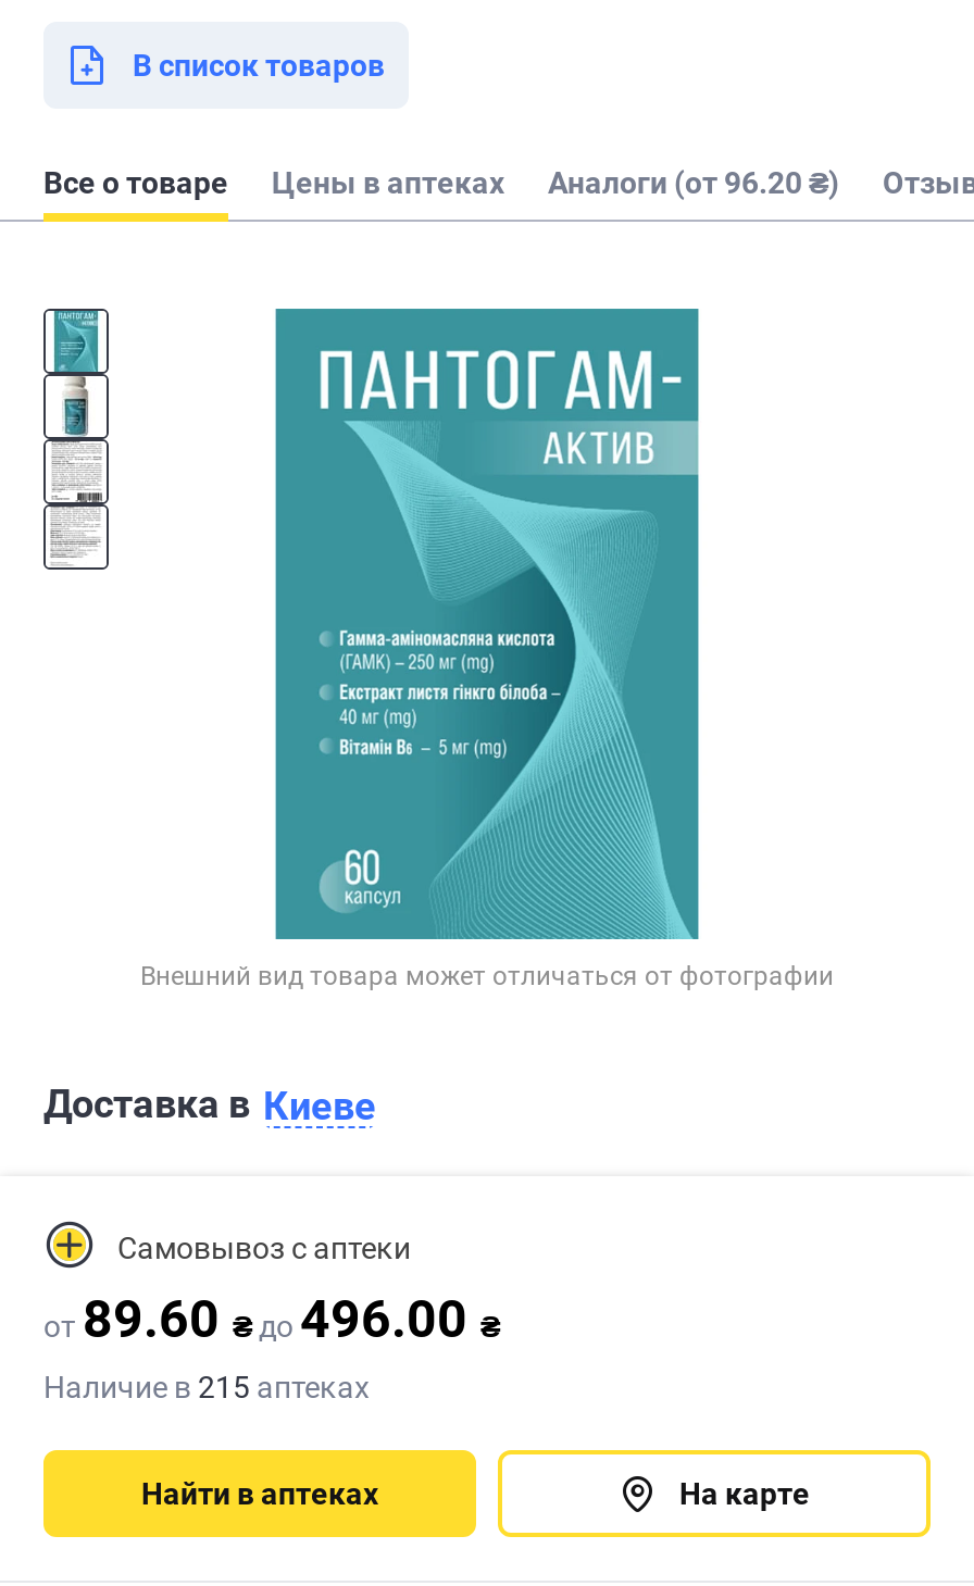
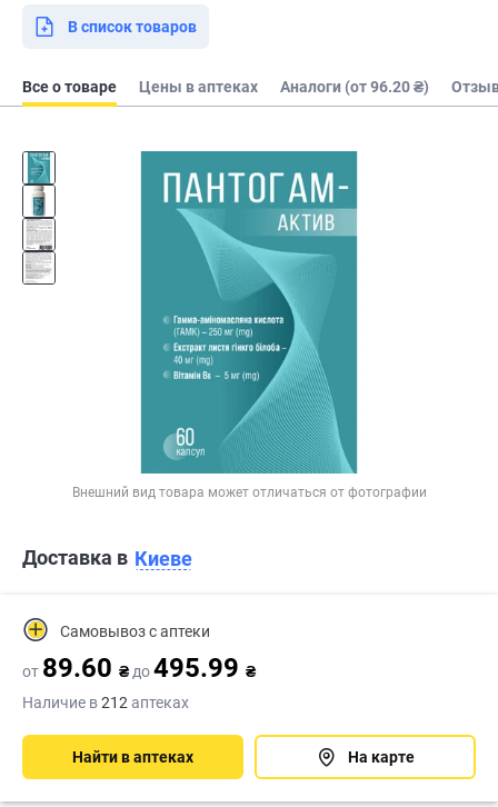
[43,1290,500,1351] от89.60 ₴до496.00 ₴ -> [22,653,256,684] от89.60 ₴до495.99 ₴
[43,1370,370,1405] Наличие в 215 аптеках -> [22,694,189,712] Наличие в 212 аптеках

